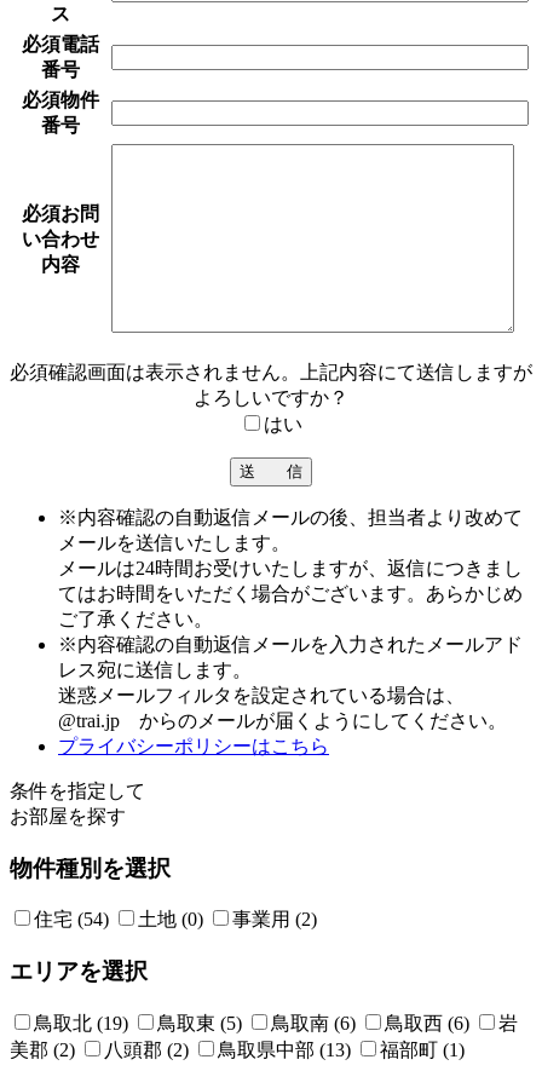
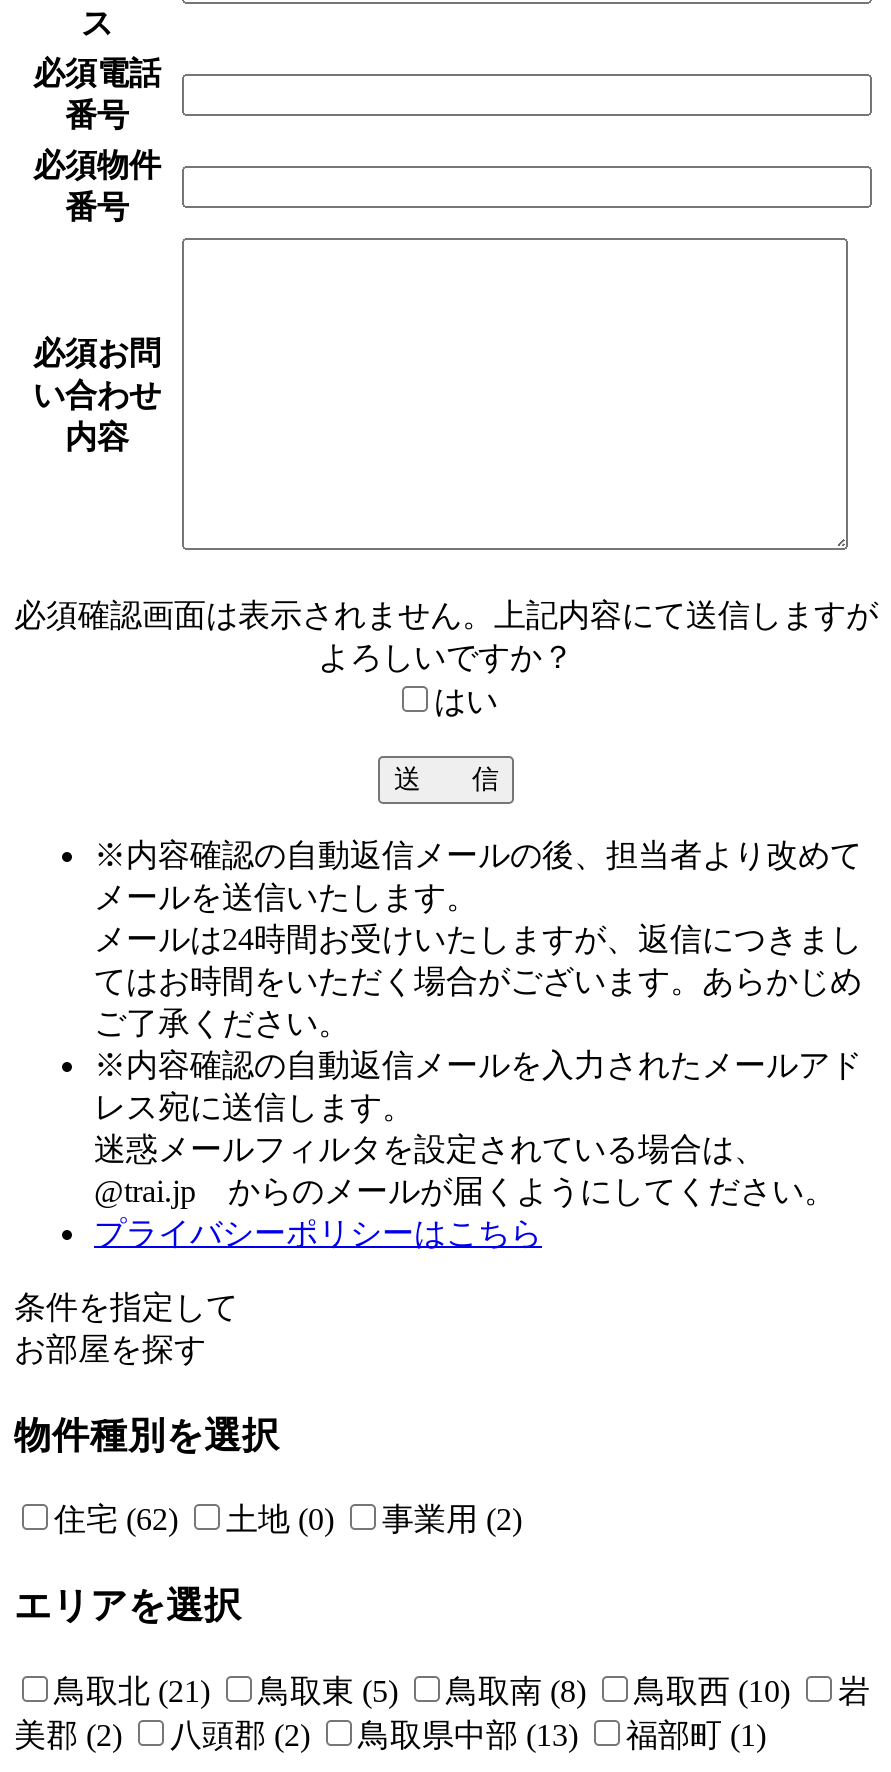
[34,909,317,930] 住宅 (54) 土地 (0) 事業用 (2) -> [54,1503,522,1537] 住宅 (62) 土地 (0) 事業用 (2)
[34,1013,133,1033] 鳥取北 (19) -> [54,1674,218,1708] 鳥取北 (21)
[271,1013,361,1033] 鳥取南 (6) -> [446,1674,594,1708] 鳥取南 (8)
[385,1013,474,1033] 鳥取西 (6) -> [634,1674,798,1708] 鳥取西 (10)

